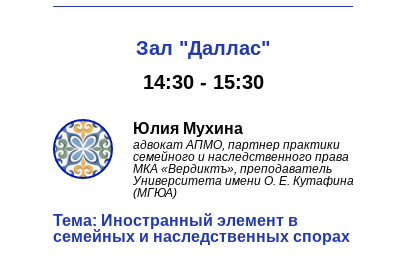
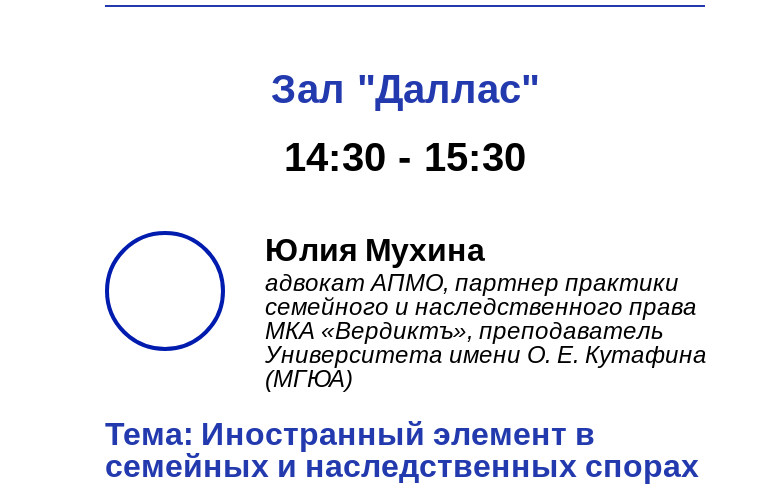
[54,120,112,178] [image] -> [109,235,221,347] [image]

